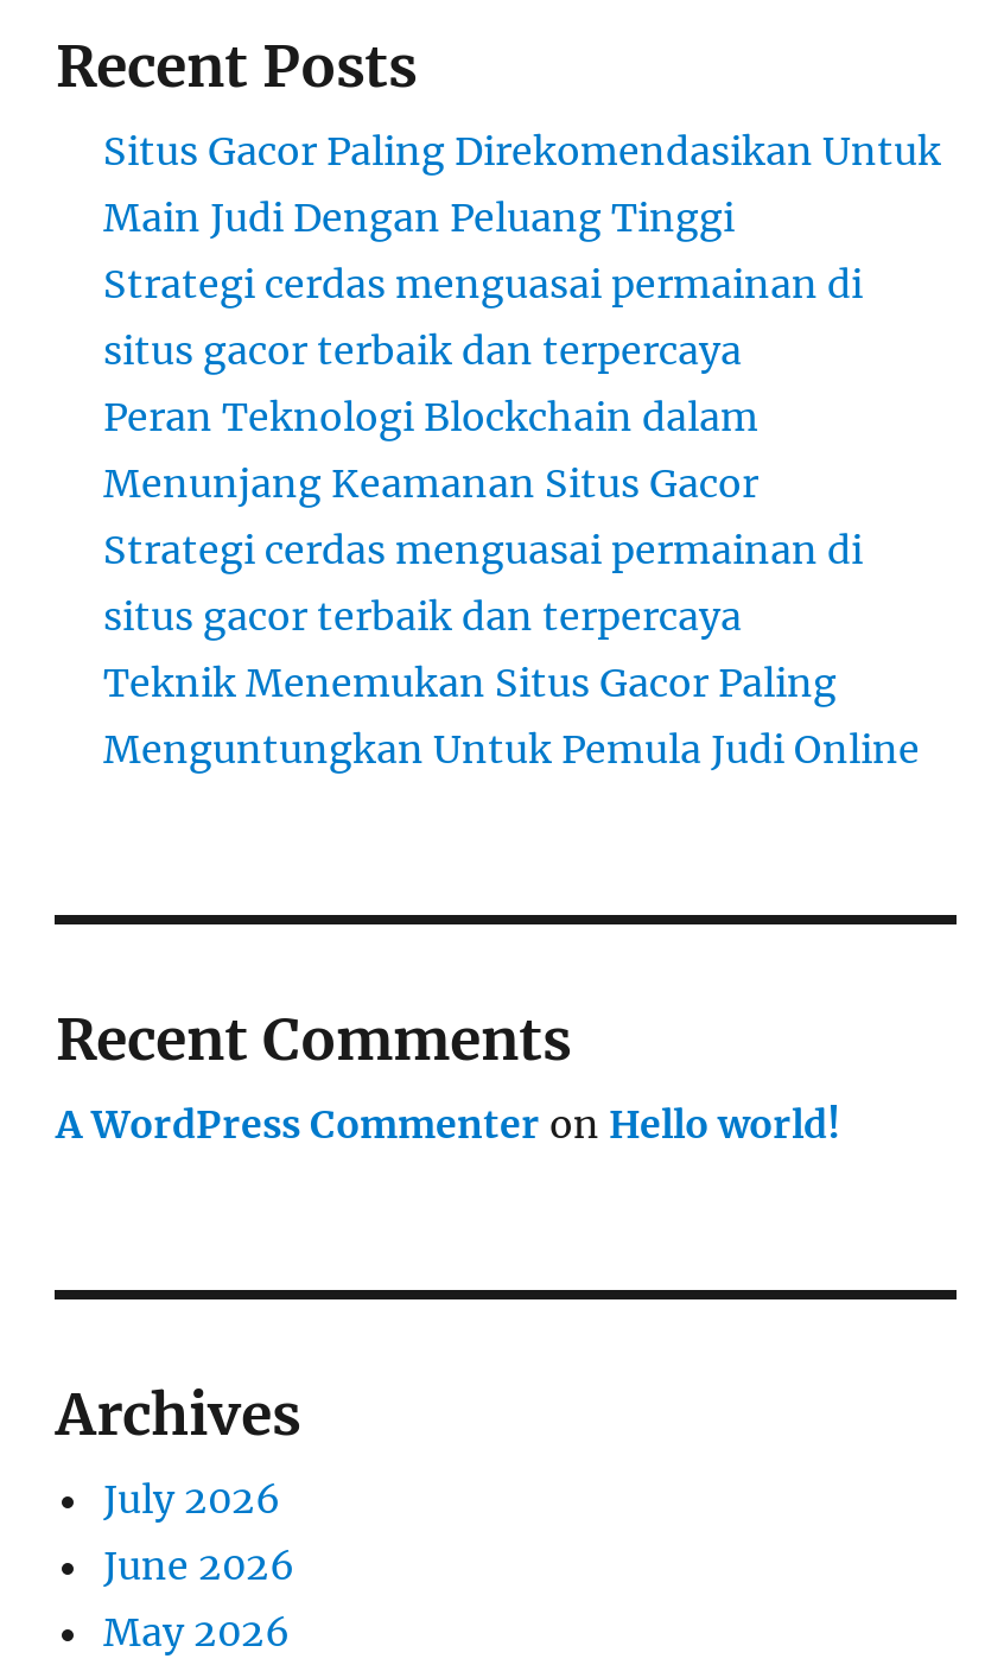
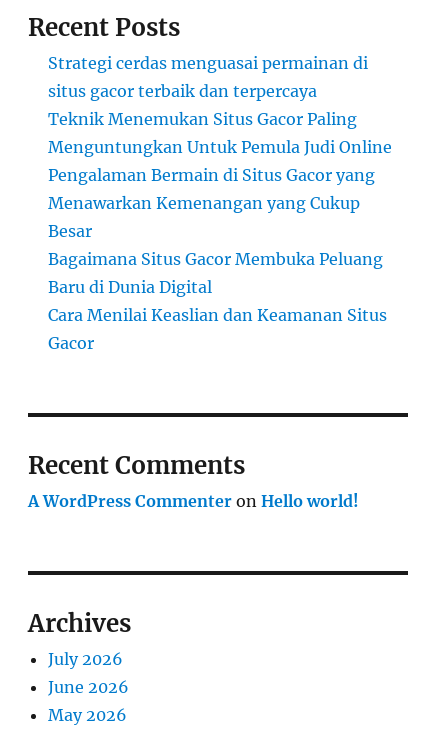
[103,127,941,507] Situs Gacor Paling Direkomendasikan Untuk | Main Judi Dengan Peluang Tinggi | Strategi cerdas menguasai permainan di | situs gacor terbaik dan terpercaya | Peran Teknologi Blockchain dalam | Menunjang Keamanan Situs Gacor -> none
moved [103,526,920,773] -> [48,53,392,157]: Strategi cerdas menguasai permainan di | situs gacor terbaik dan terpercaya | Teknik Menemukan Situs Gacor Paling | Menguntungkan Untuk Pemula Judi Online
none -> [48,165,387,353] Pengalaman Bermain di Situs Gacor yang | Menawarkan Kemenangan yang Cukup | Besar | Bagaimana Situs Gacor Membuka Peluang | Baru di Dunia Digital | Cara Menilai Keaslian dan Keamanan Situs | Gacor

